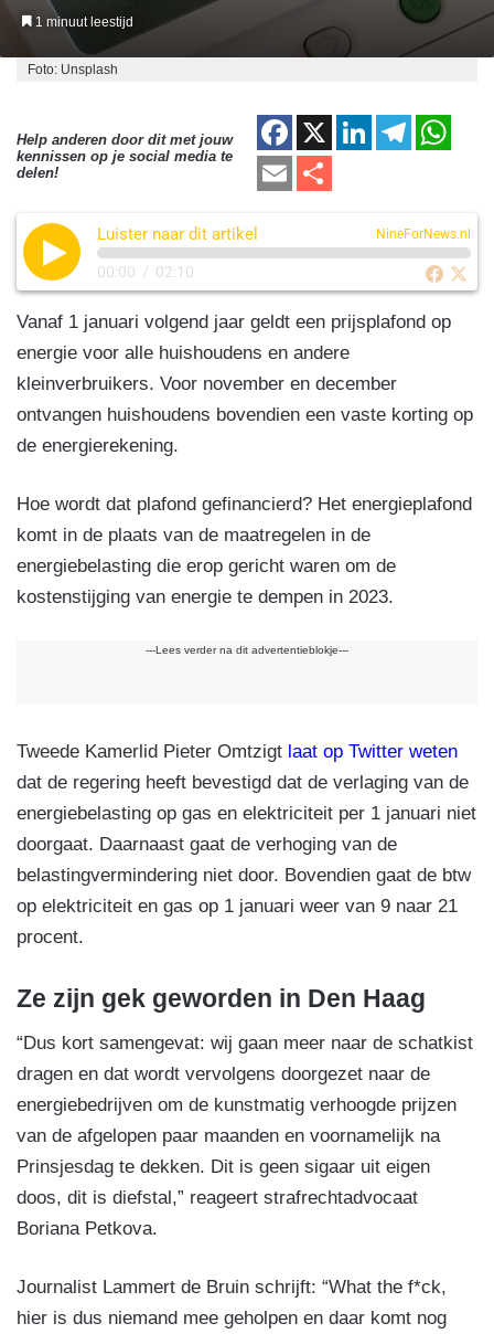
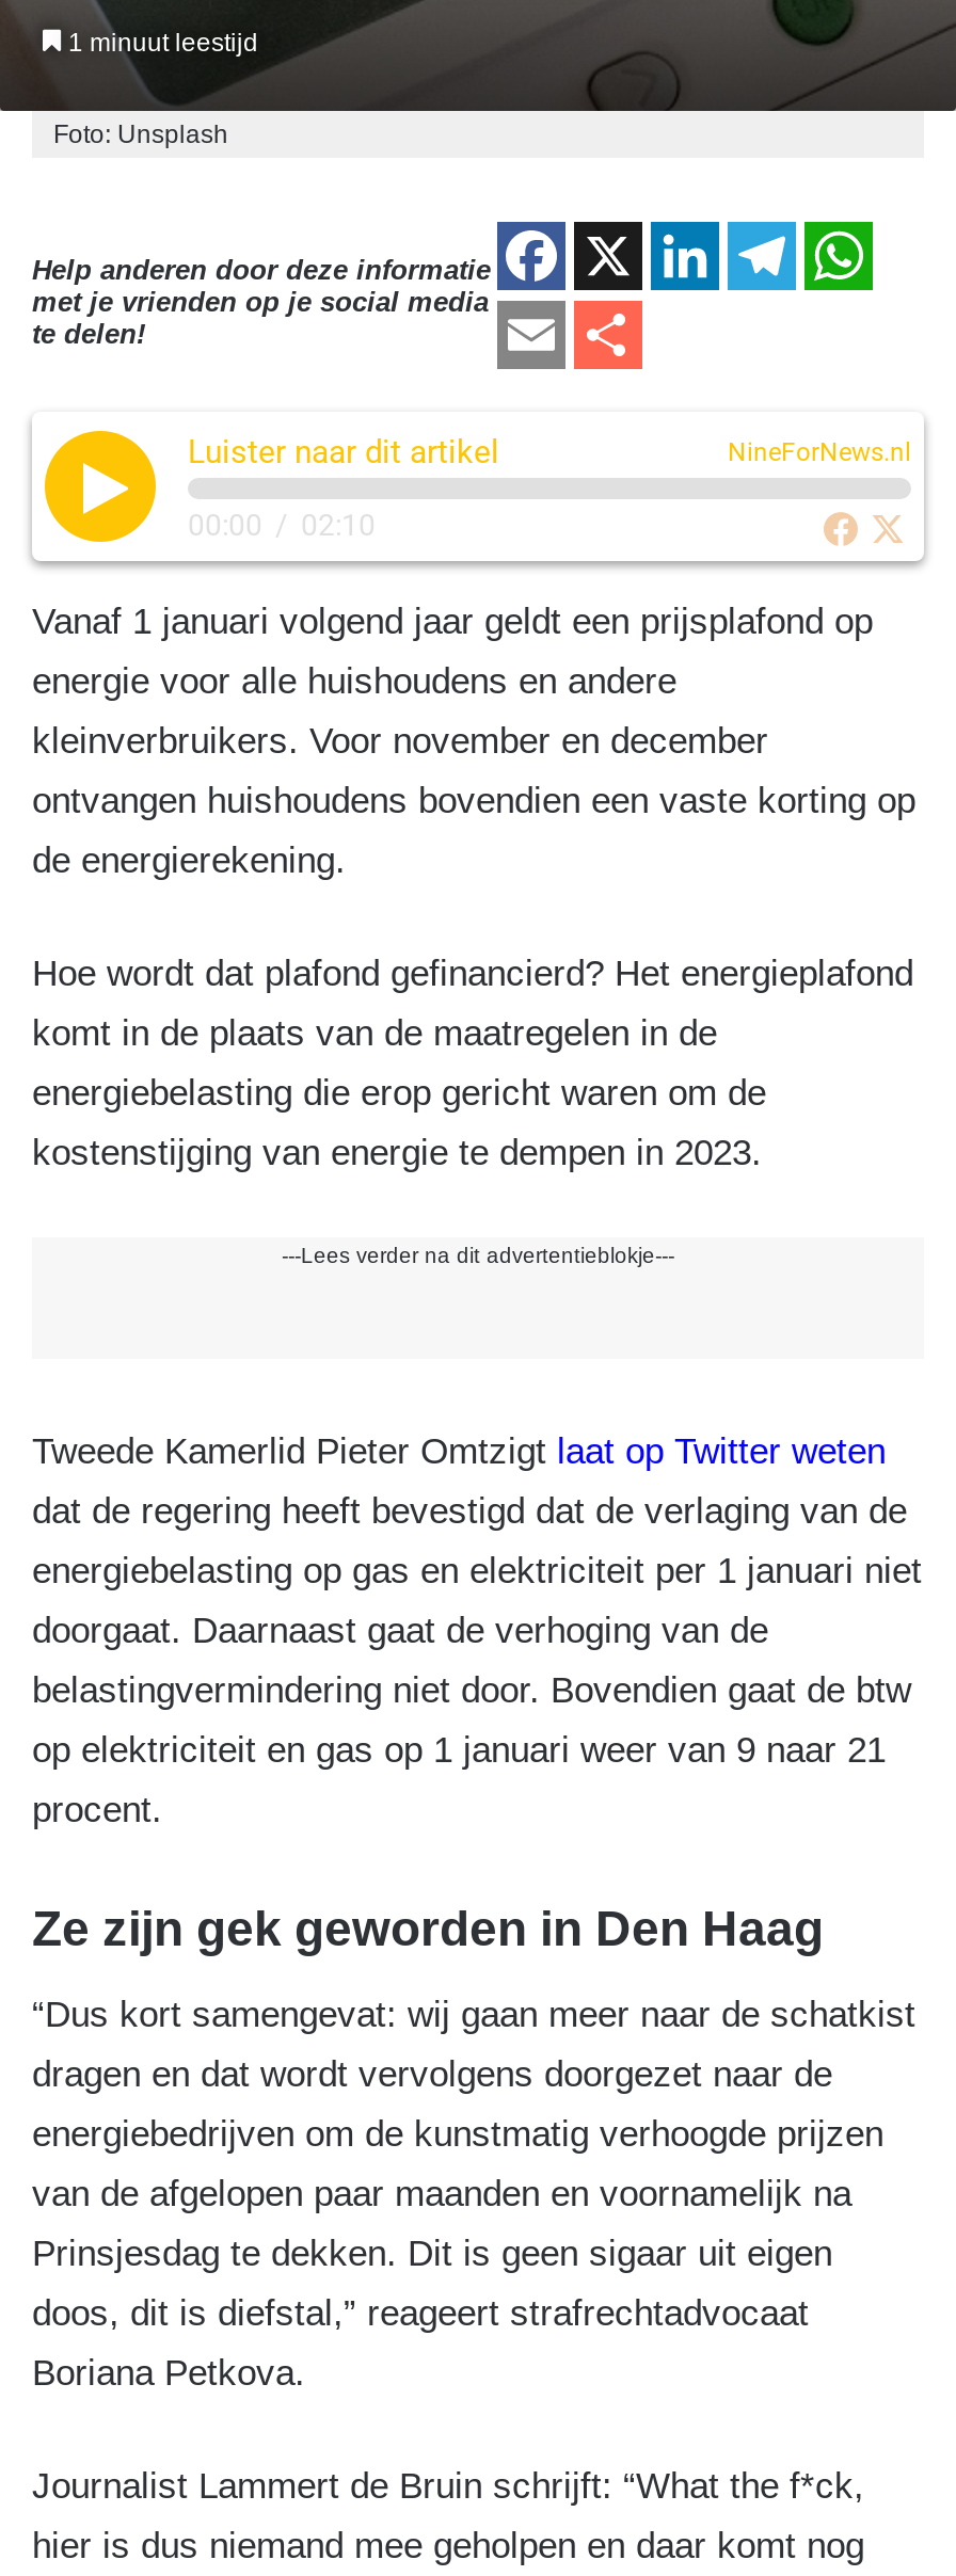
[17,131,233,181] Help anderen door dit met jouw | kennissen op je social media te | delen! -> [32,253,491,349] Help anderen door deze informatie | met je vrienden op je social media | te delen!

